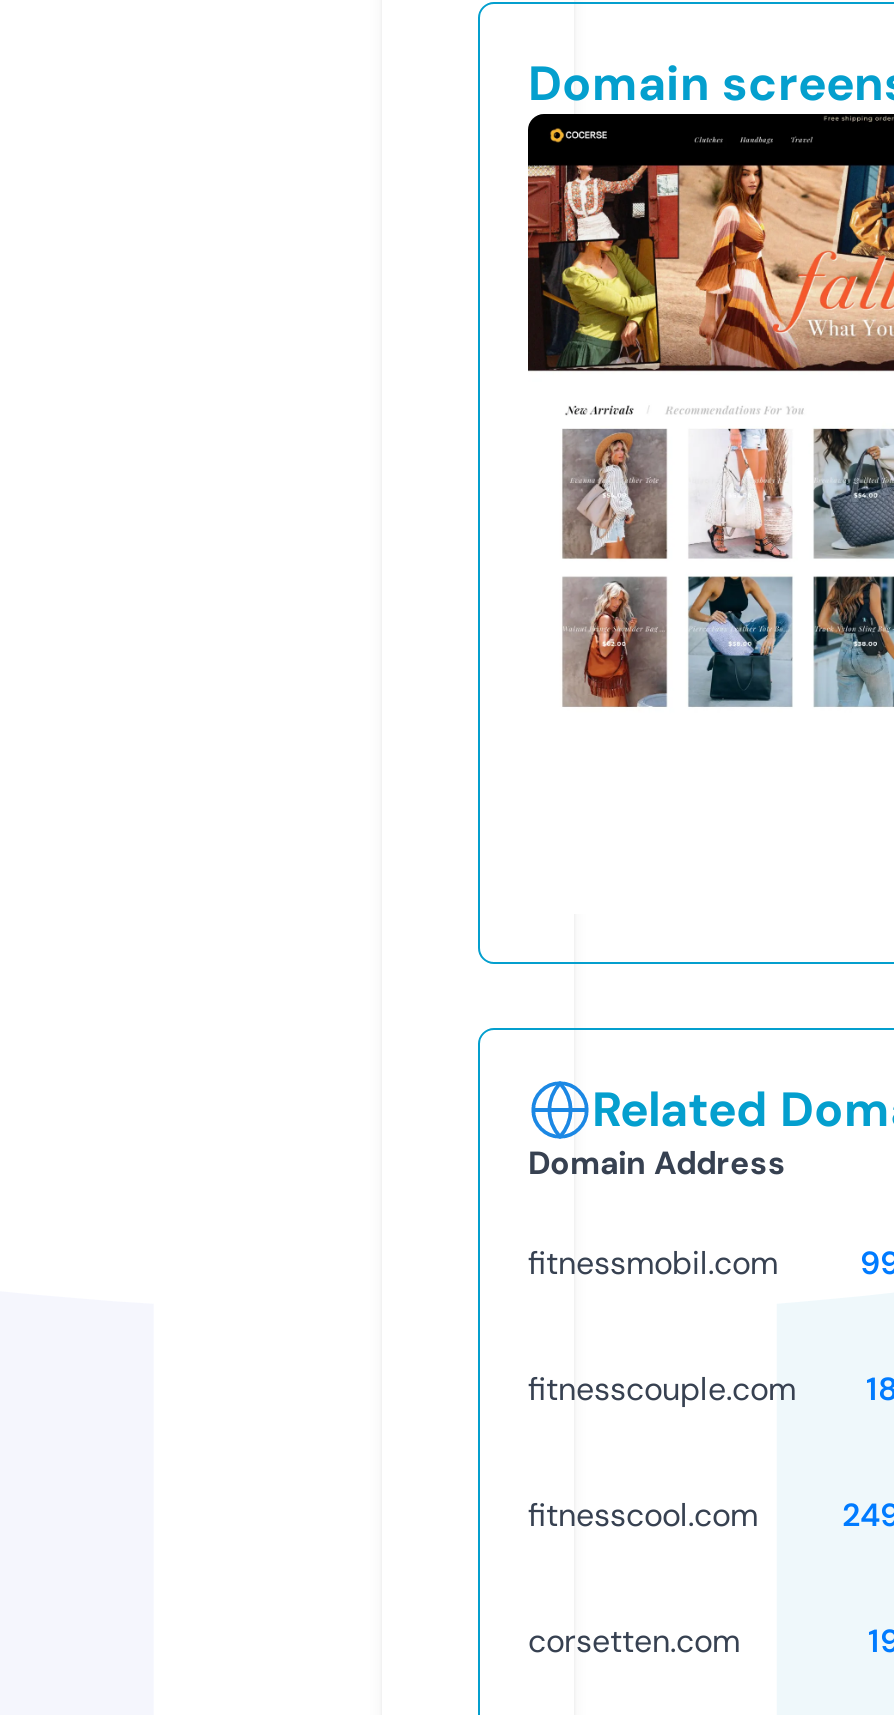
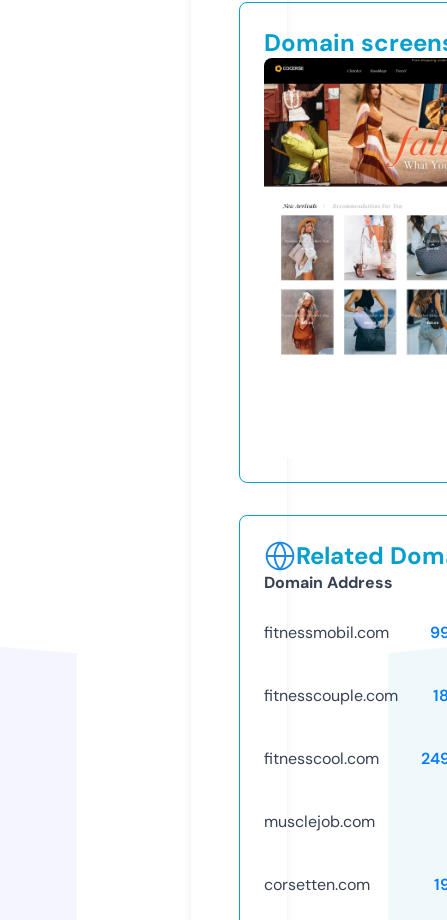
none -> [264,811,375,832] musclejob.com

